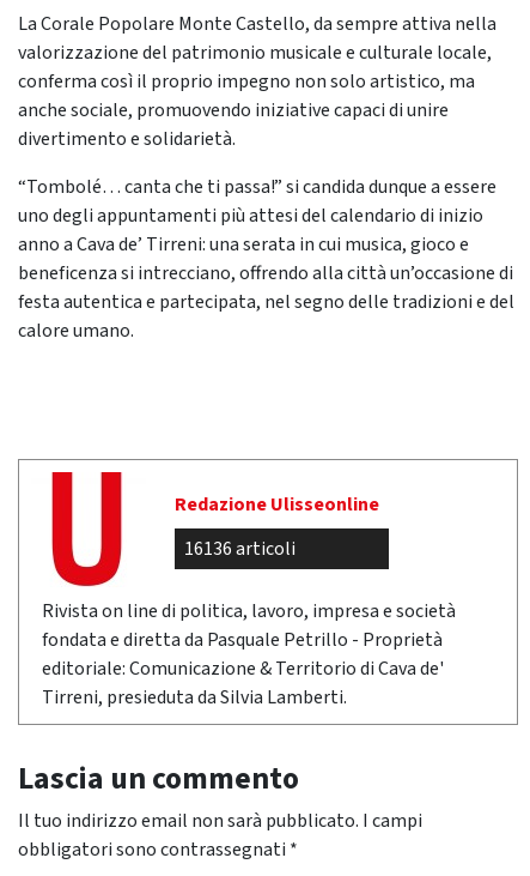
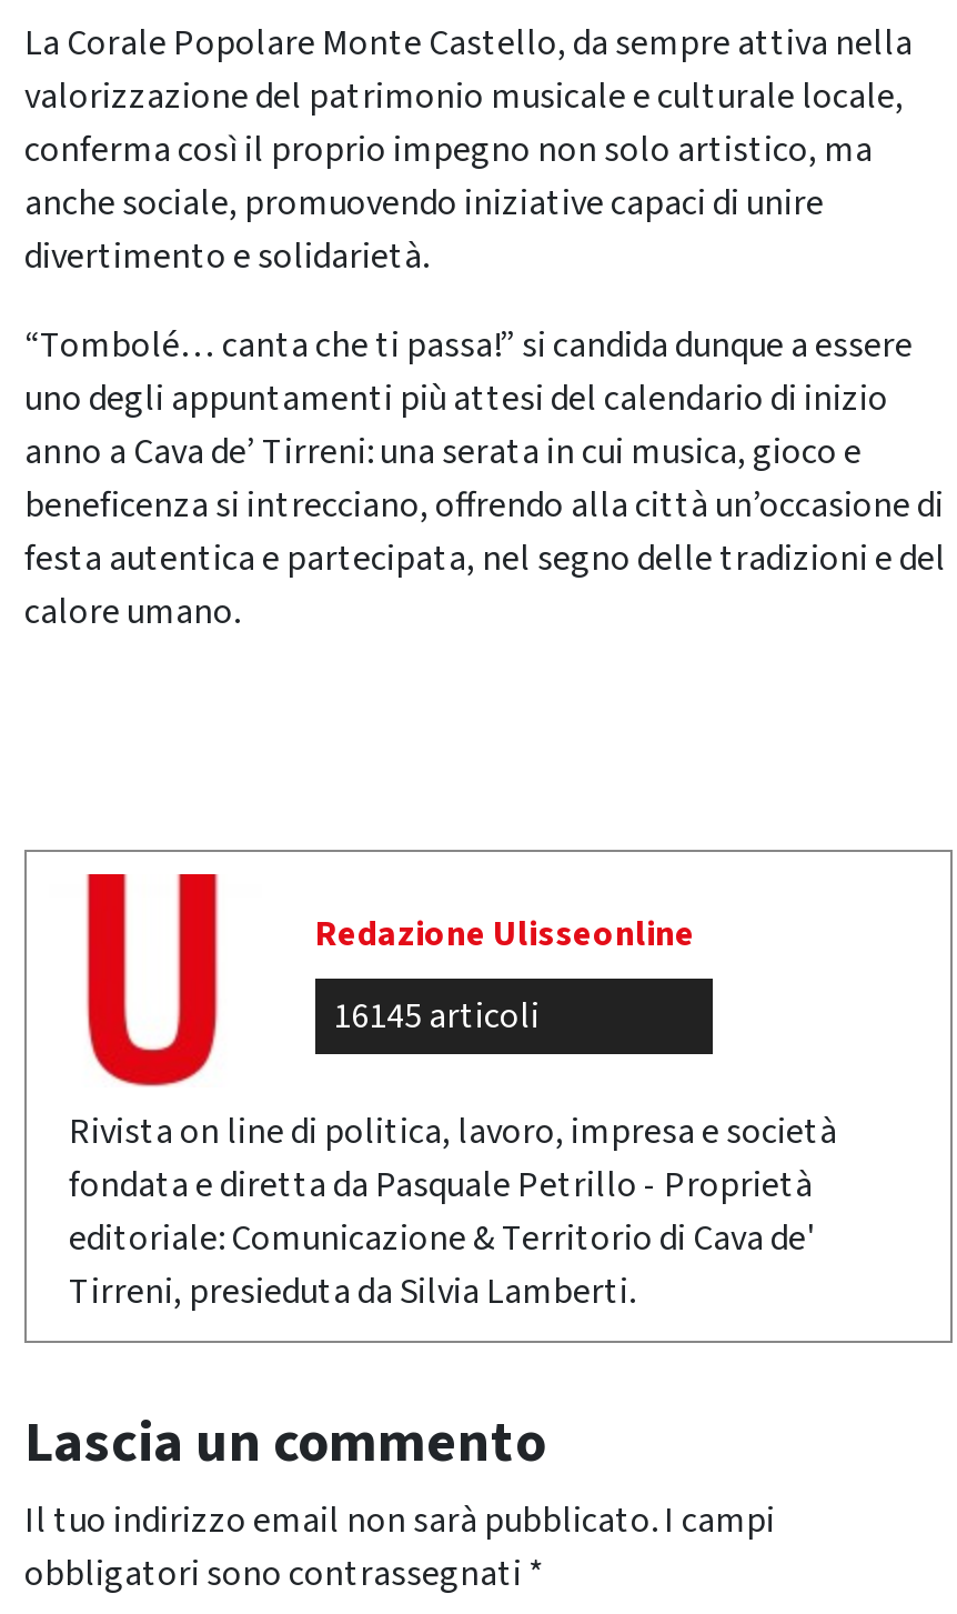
[184,535,296,561] 16136 articoli -> [333,991,540,1040] 16145 articoli

